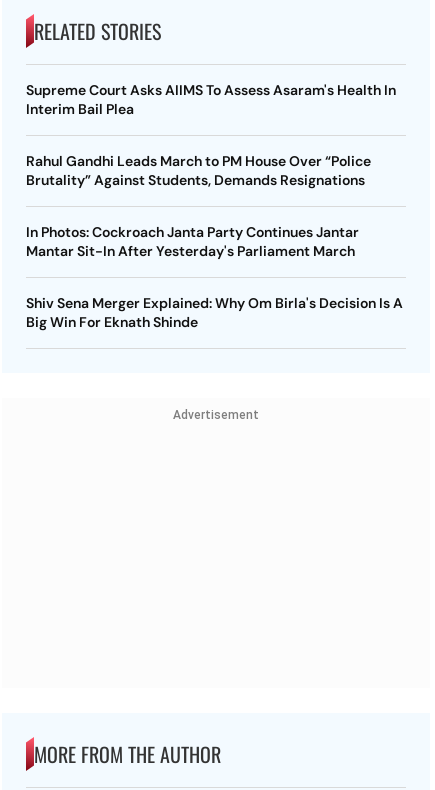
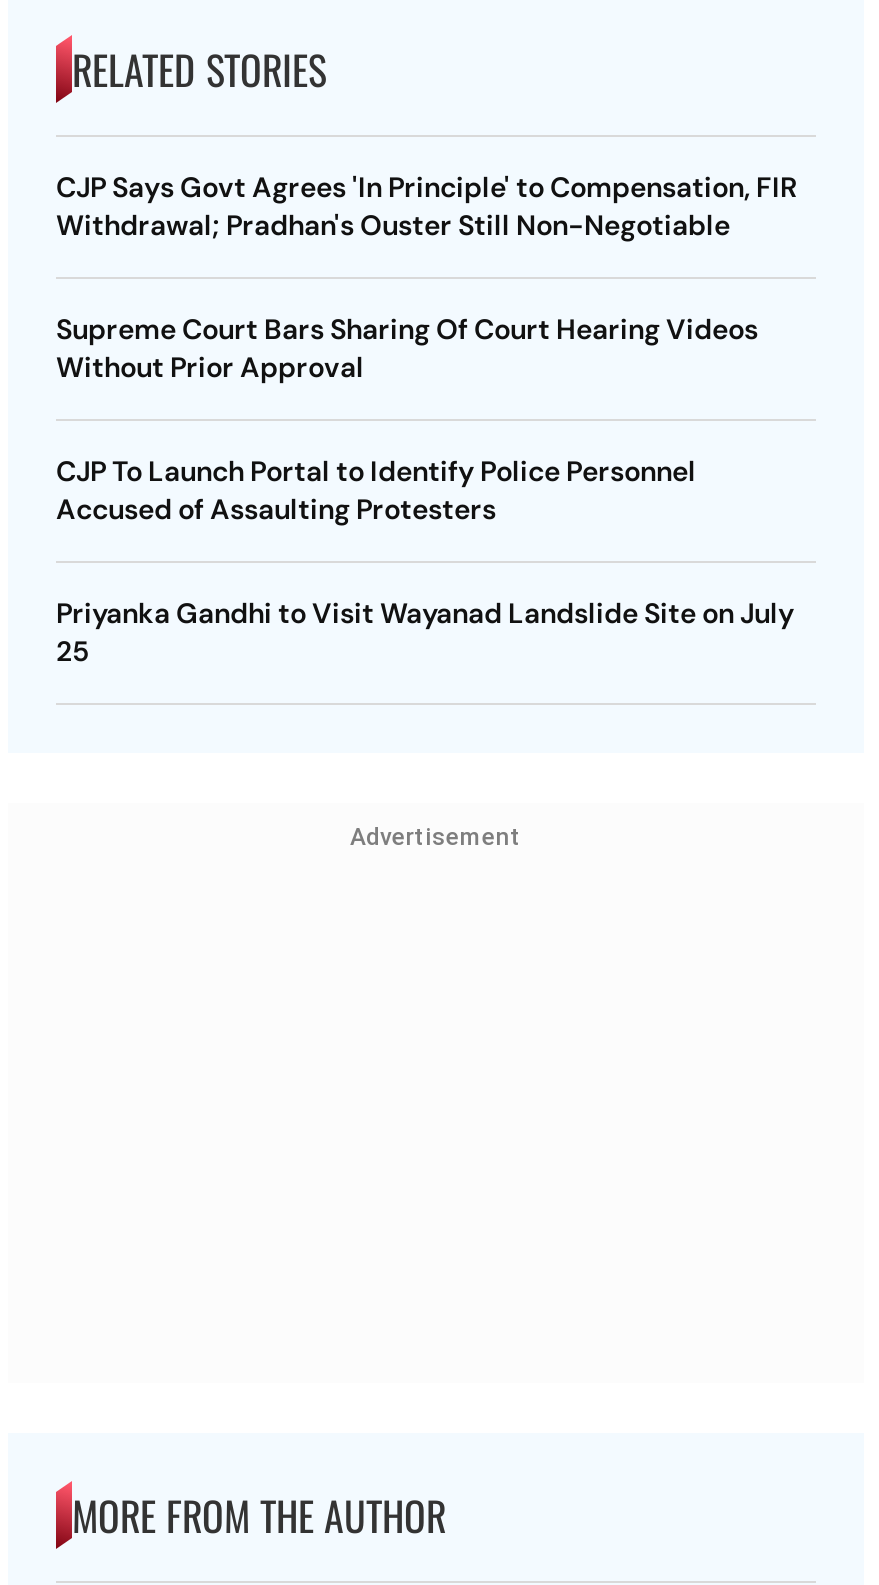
[26,81,396,118] Supreme Court Asks AIIMS To Assess Asaram's Health In | Interim Bail Plea -> [56,168,798,242] CJP Says Govt Agrees 'In Principle' to Compensation, FIR | Withdrawal; Pradhan's Ouster Still Non-Negotiable
[26,152,371,189] Rahul Gandhi Leads March to PM House Over “Police | Brutality” Against Students, Demands Resignations -> [56,310,758,384] Supreme Court Bars Sharing Of Court Hearing Videos | Without Prior Approval
[26,223,359,260] In Photos: Cockroach Janta Party Continues Jantar | Mantar Sit-In After Yesterday's Parliament March -> [56,452,696,526] CJP To Launch Portal to Identify Police Personnel | Accused of Assaulting Protesters
[26,294,403,331] Shiv Sena Merger Explained: Why Om Birla's Decision Is A | Big Win For Eknath Shinde -> [56,594,794,668] Priyanka Gandhi to Visit Wayanad Landslide Site on July | 25

